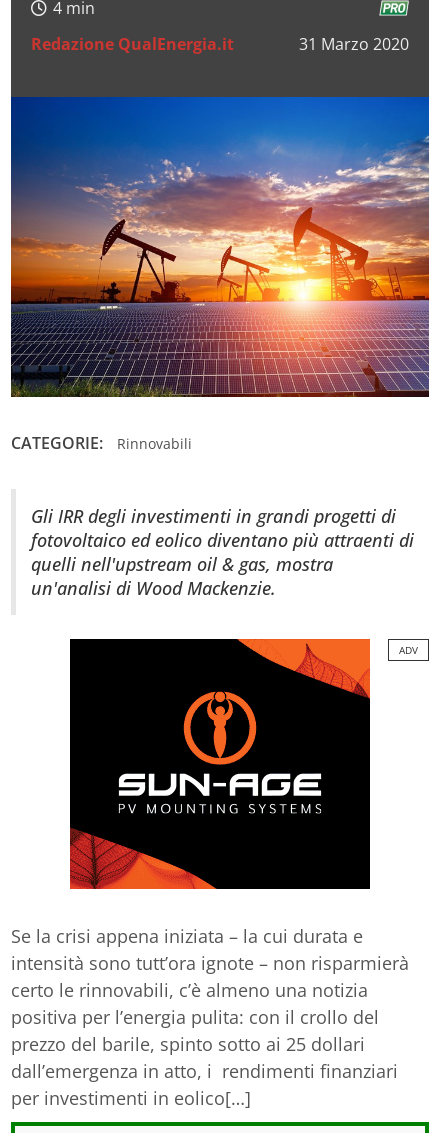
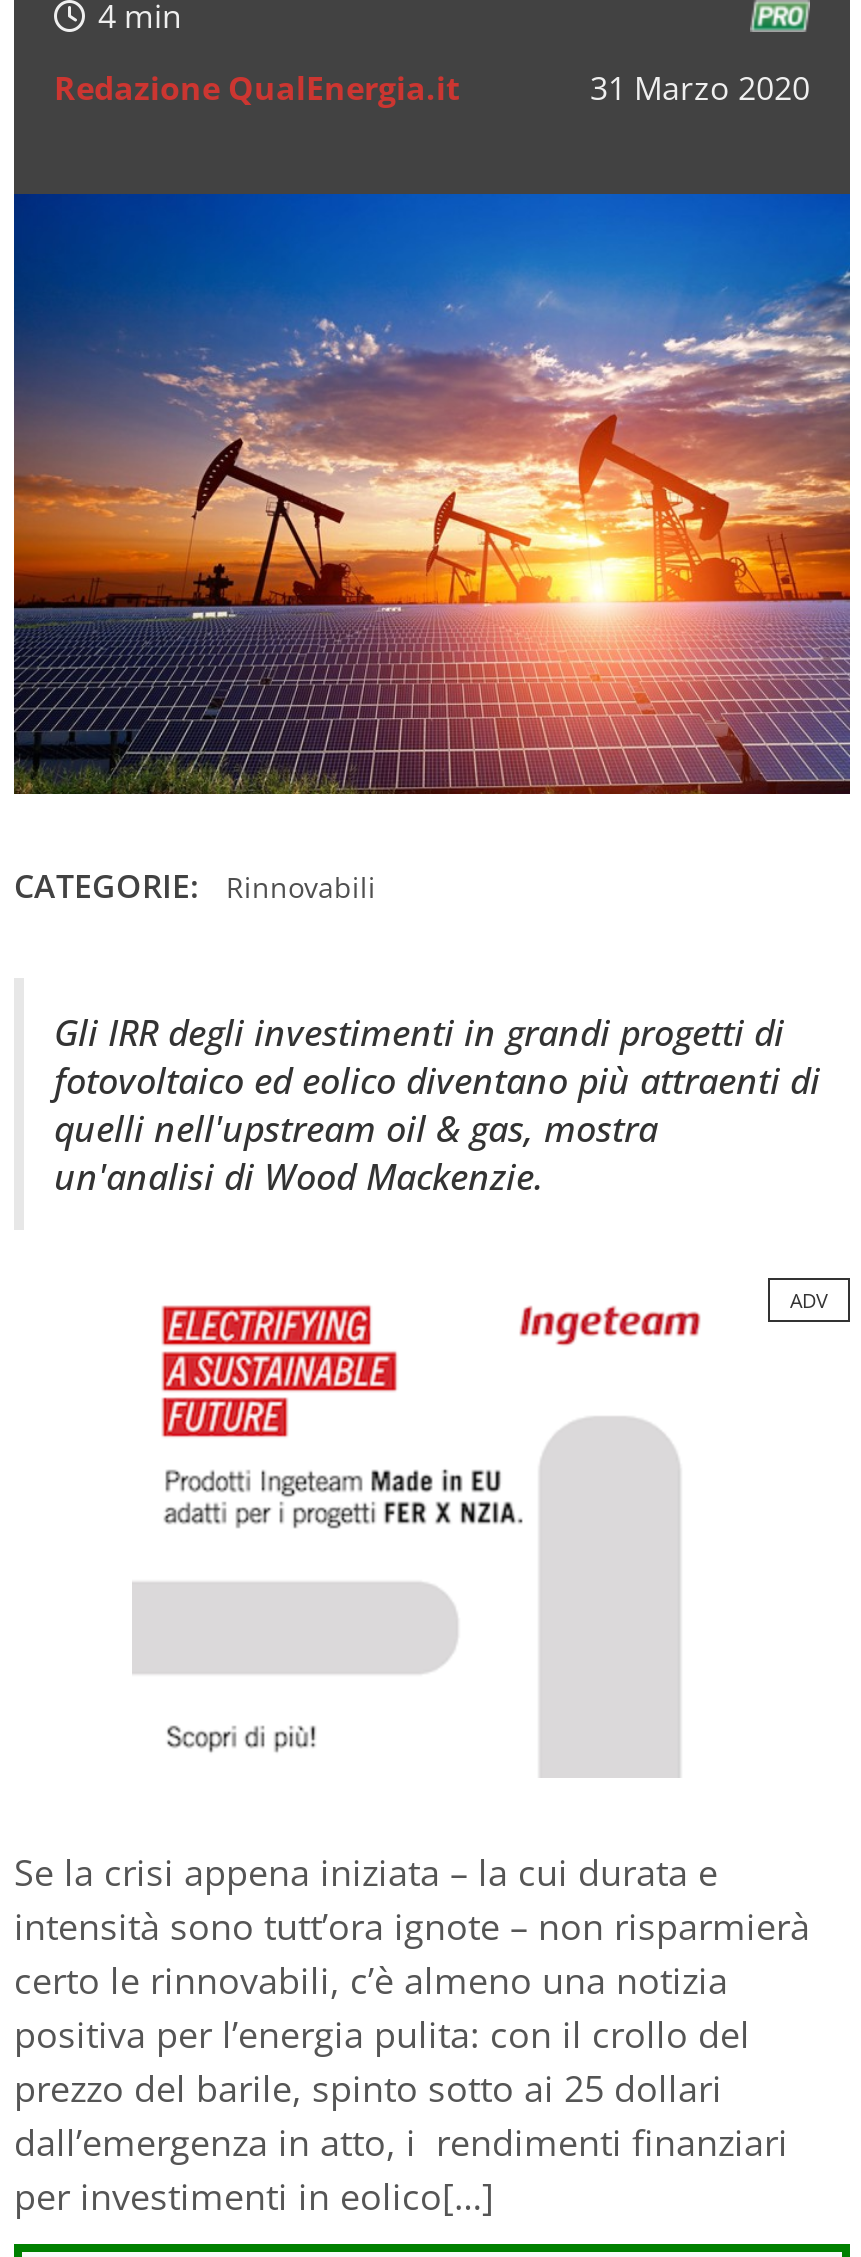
[69,638,371,890] [image] -> [132,1278,732,1778] [image]

